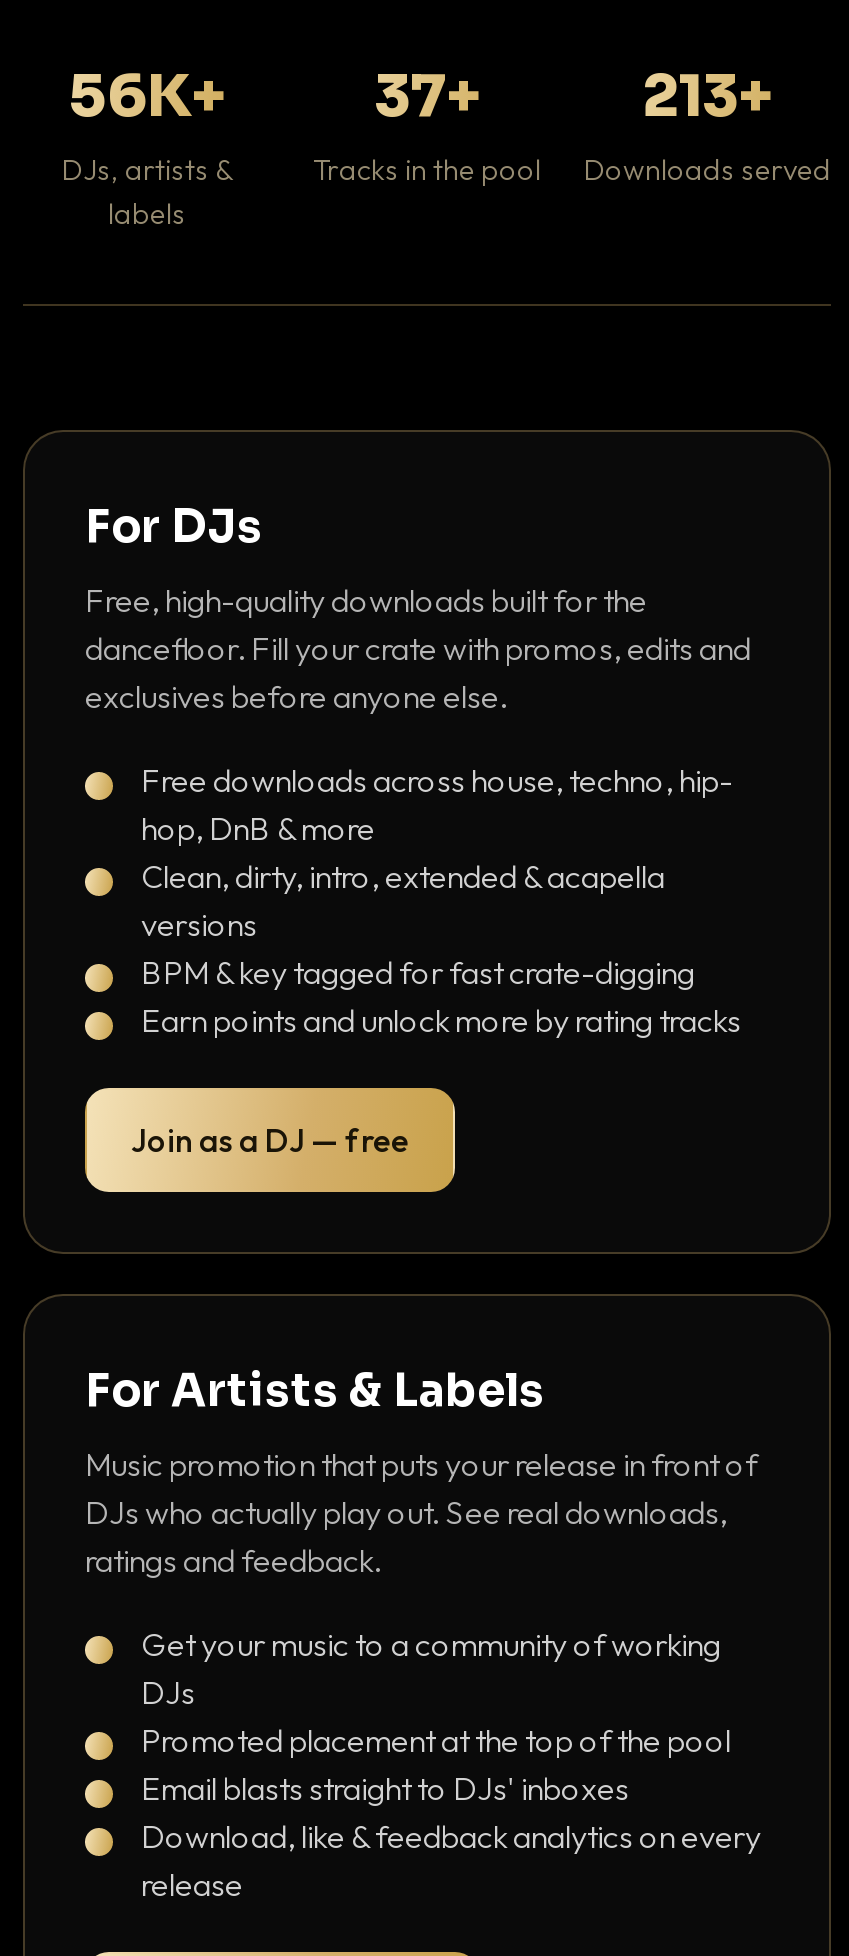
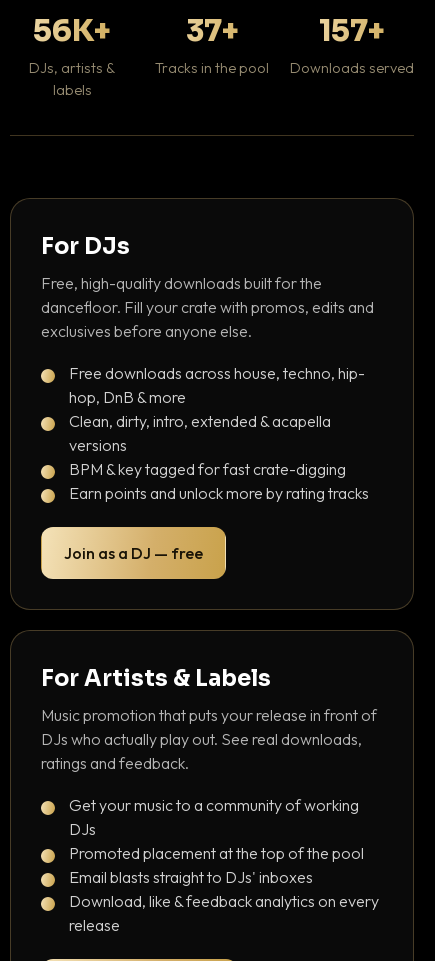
[642,60,772,132] 213+ -> [319,13,385,49] 157+

